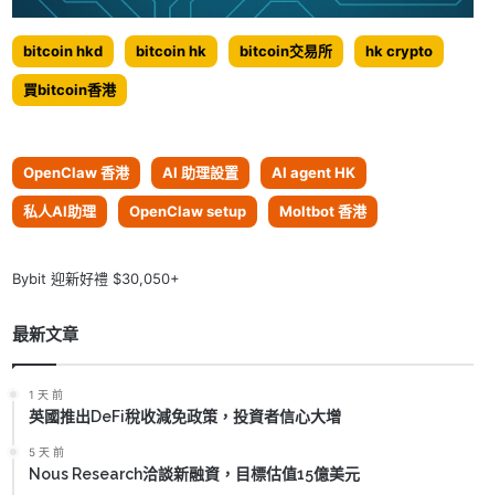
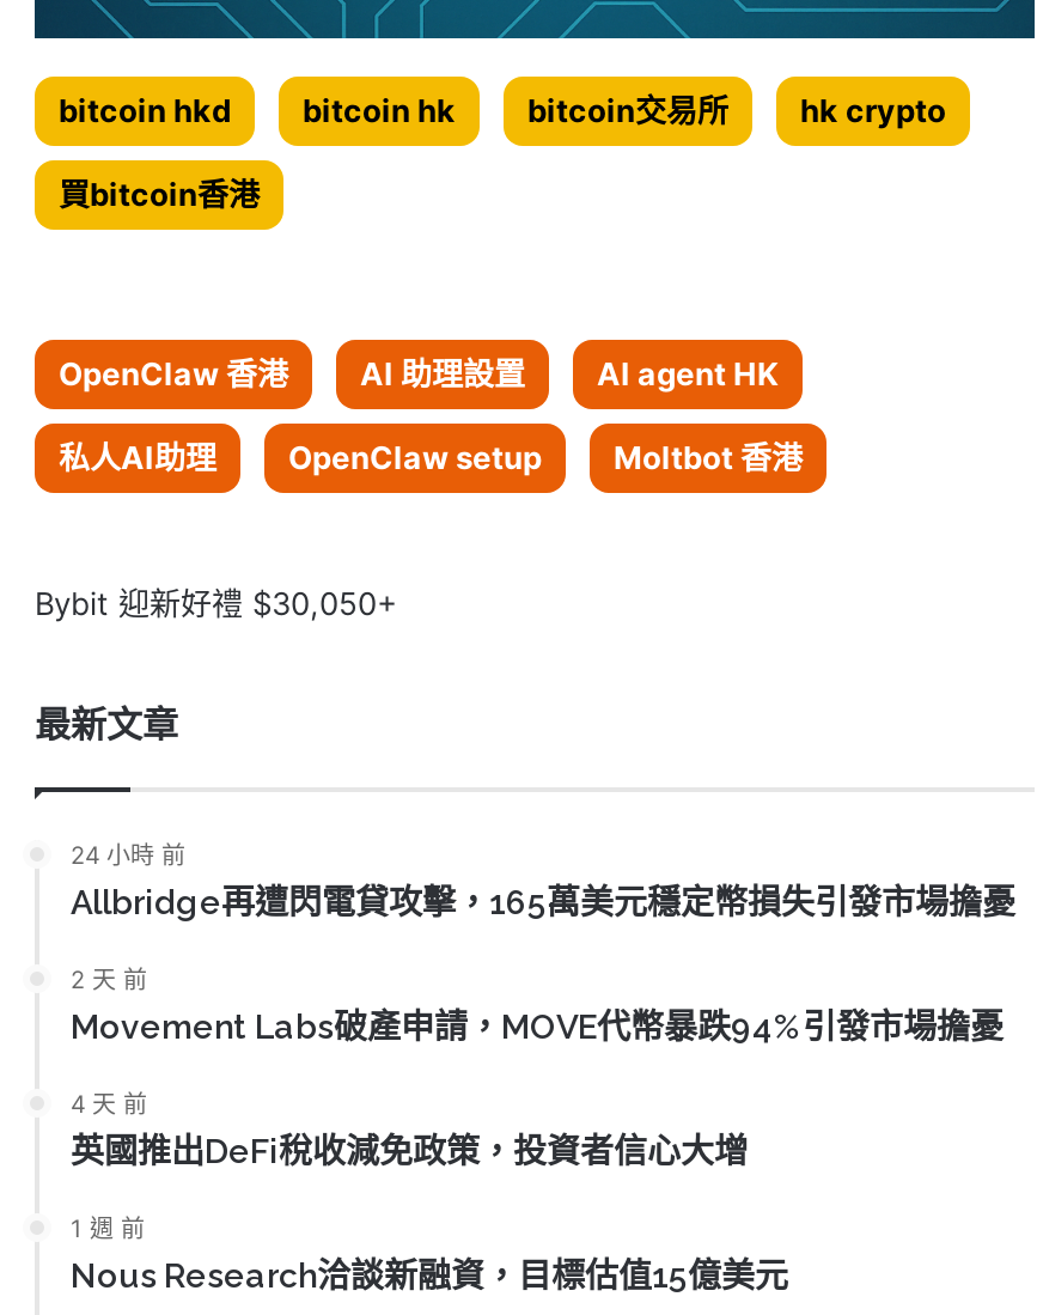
[29,388,63,401] 1 天 前 -> [71,840,1015,1118] 24 小時 前 | Allbridge再遭閃電貸攻擊，165萬美元穩定幣損失引發市場擔憂 | 2 天 前 | Movement Labs破產申請，MOVE代幣暴跌94%引發市場擔憂 | 4 天 前
[29,445,64,459] 5 天 前 -> [71,1214,145,1242] 1 週 前

